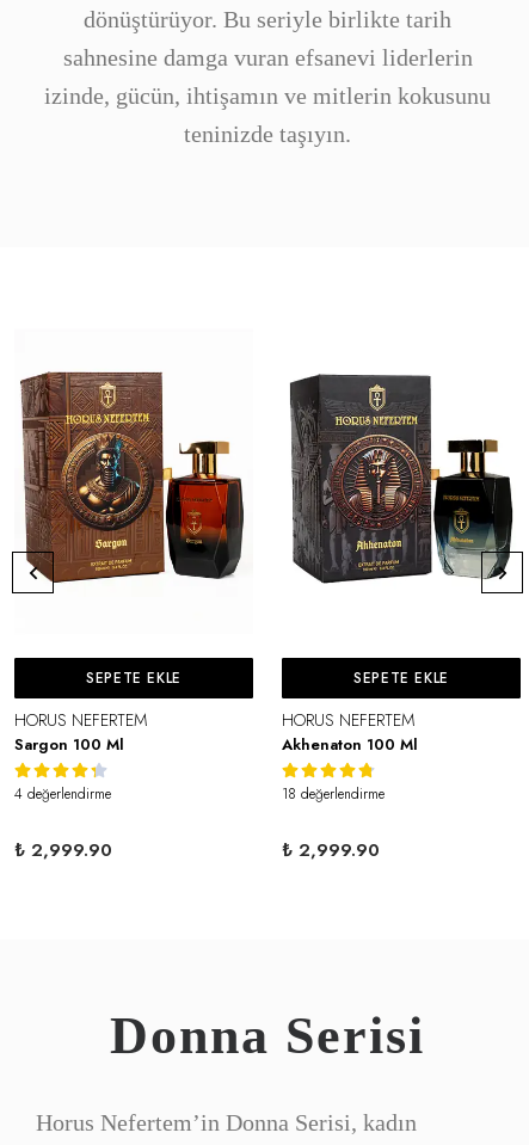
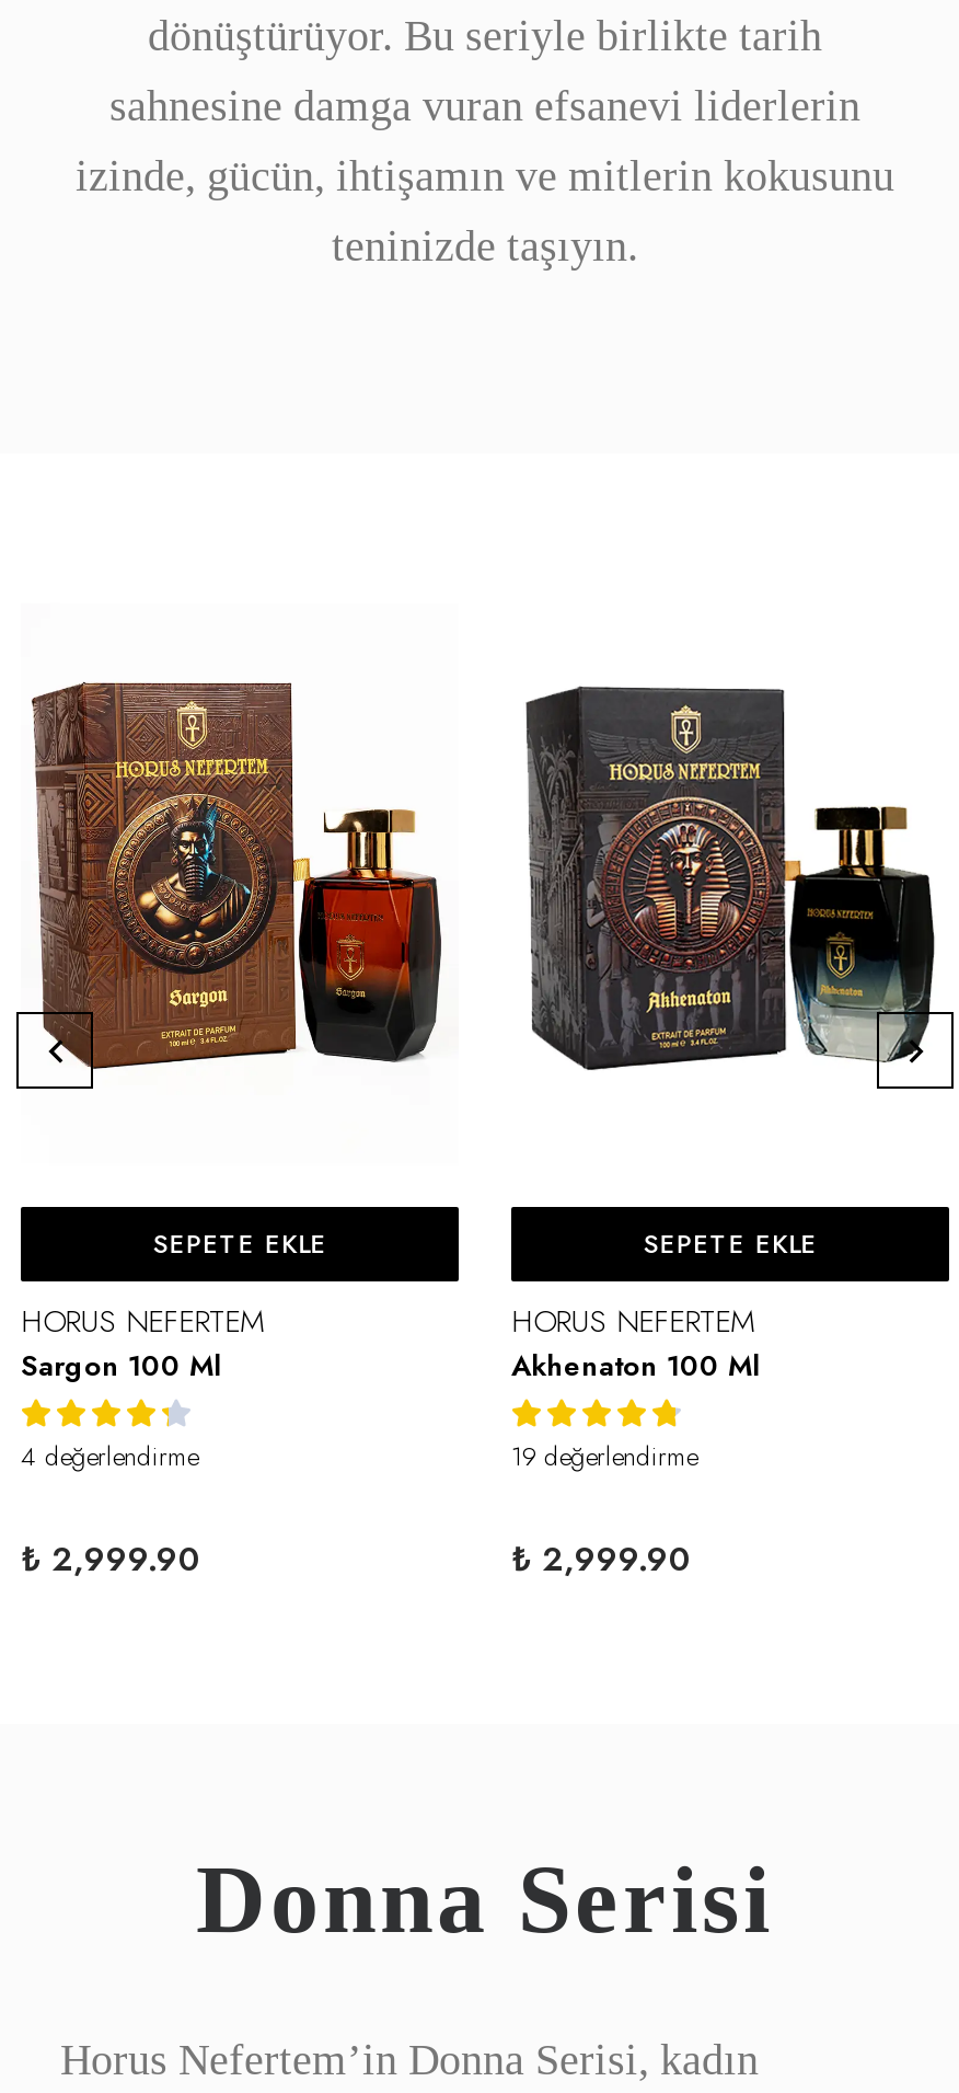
[282,783,385,805] 18 değerlendirme -> [511,1437,697,1477] 19 değerlendirme

